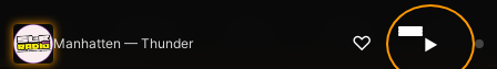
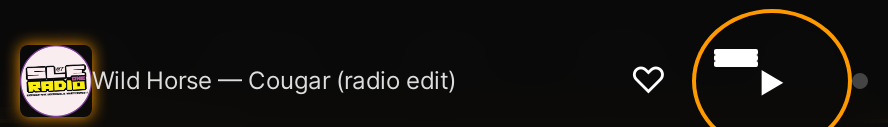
[53,35,193,51] Manhatten — Thunder -> [92,65,456,95] Wild Horse — Cougar (radio edit)

